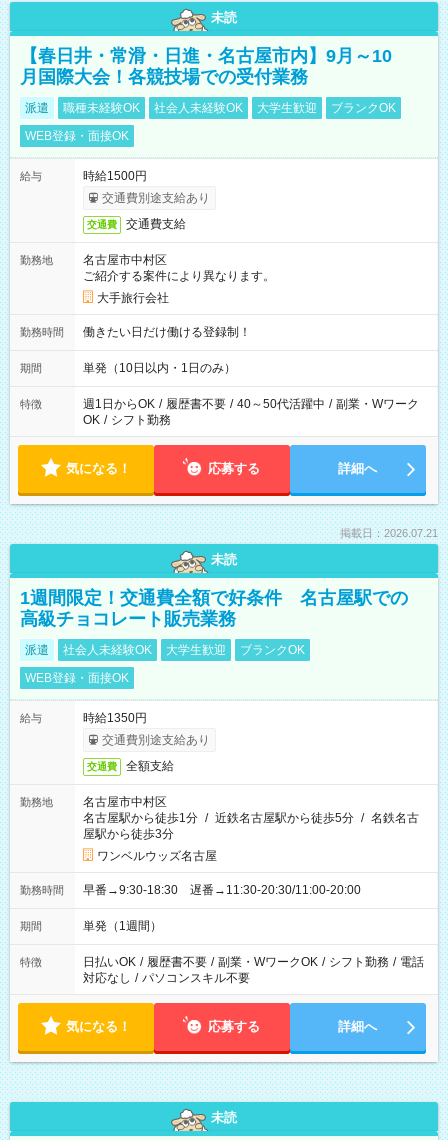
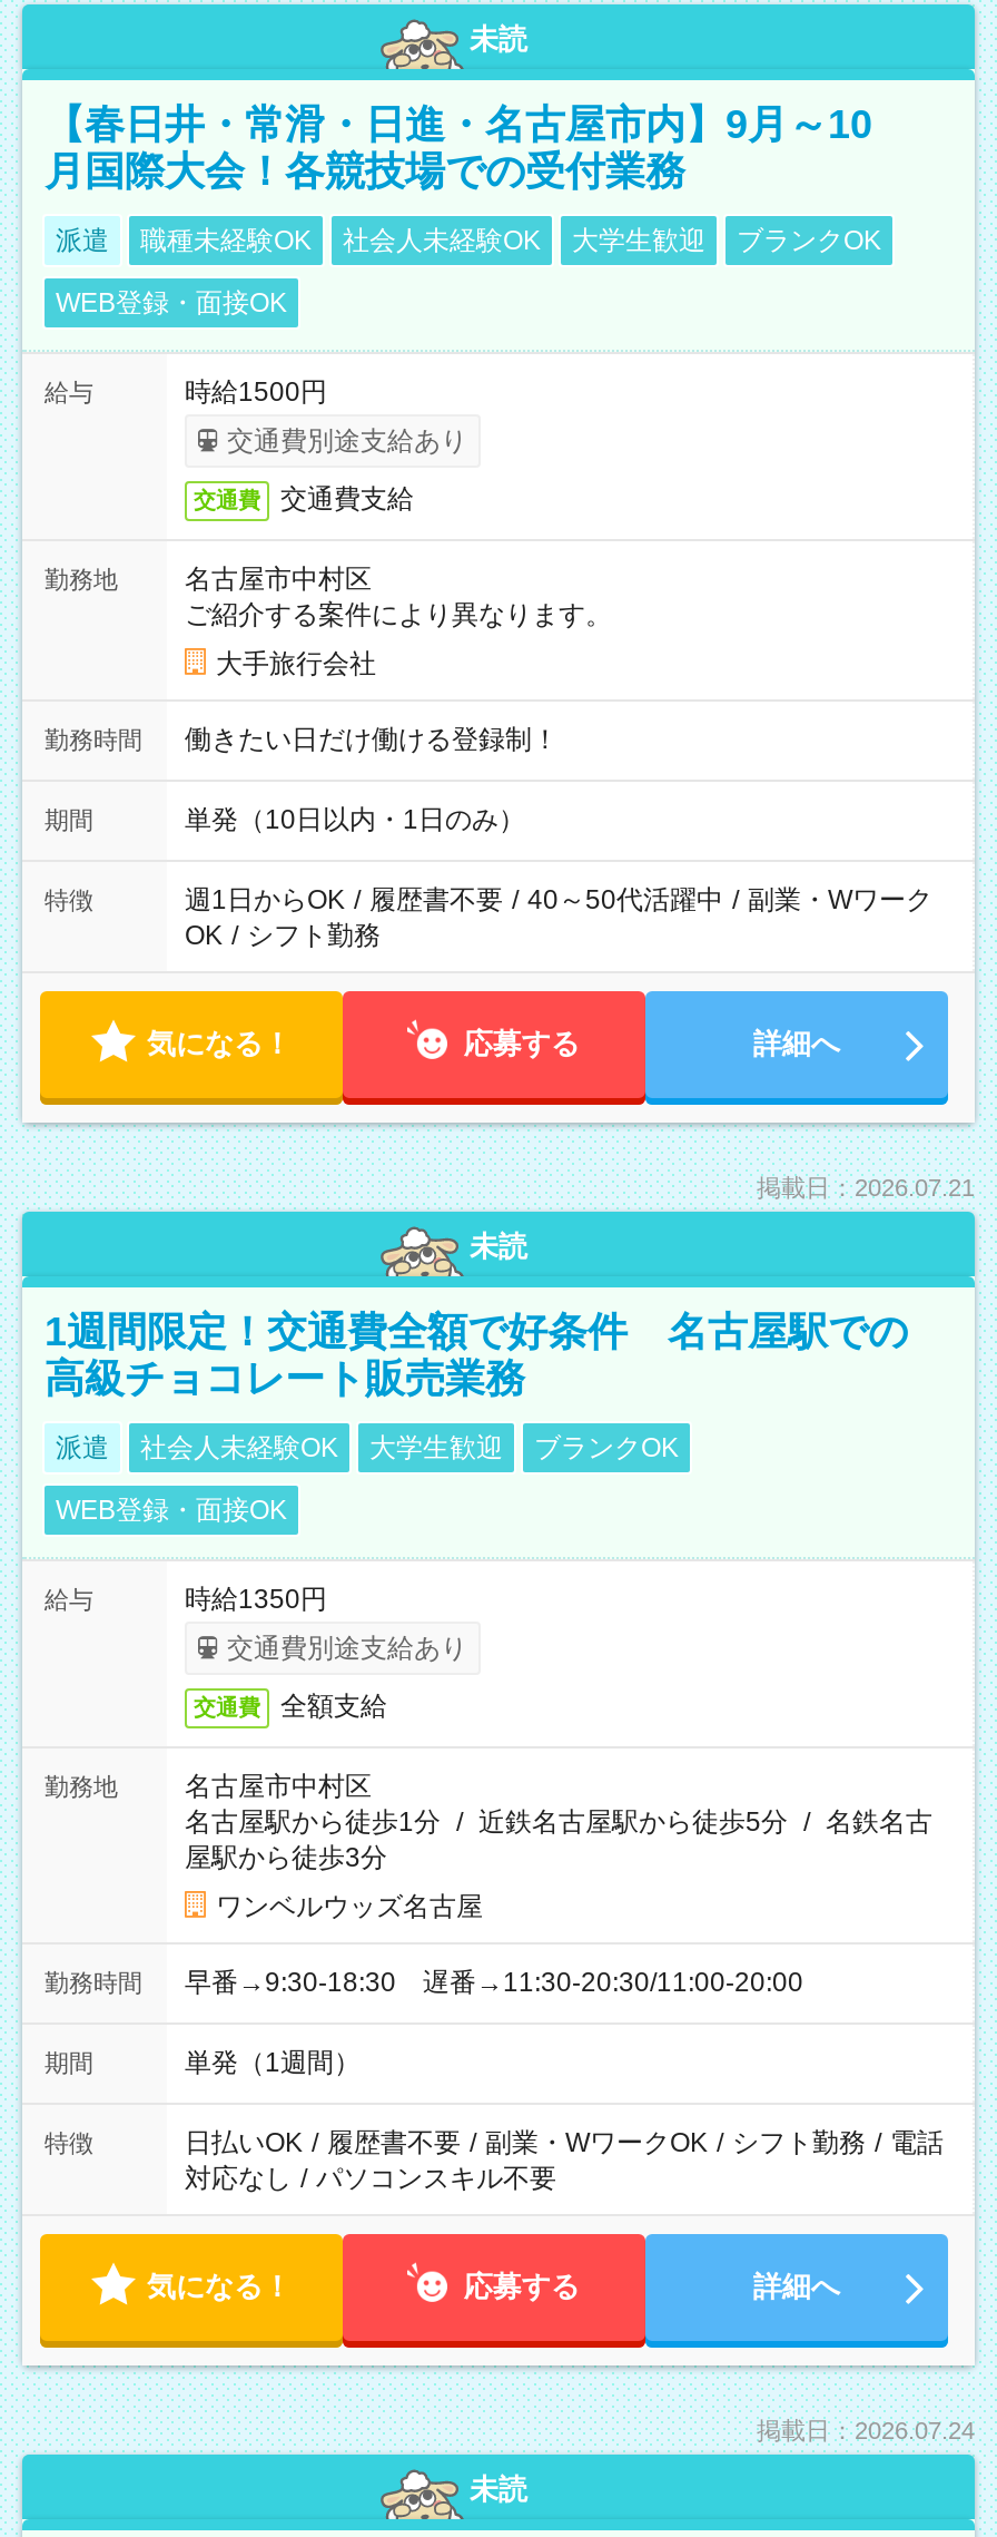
none -> [757,2417,975,2443] 掲載日：2026.07.24

